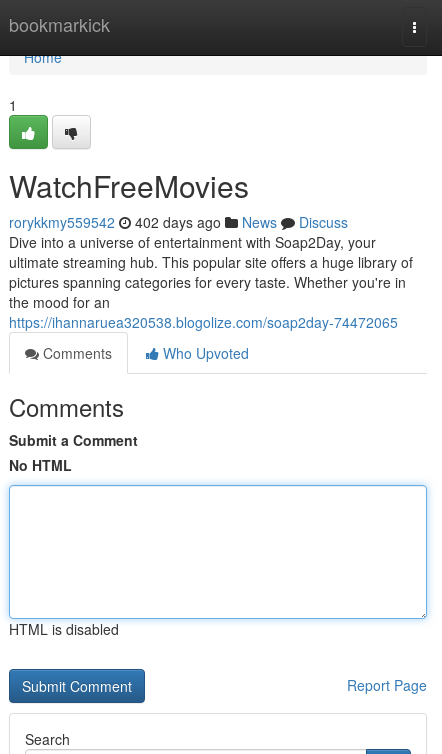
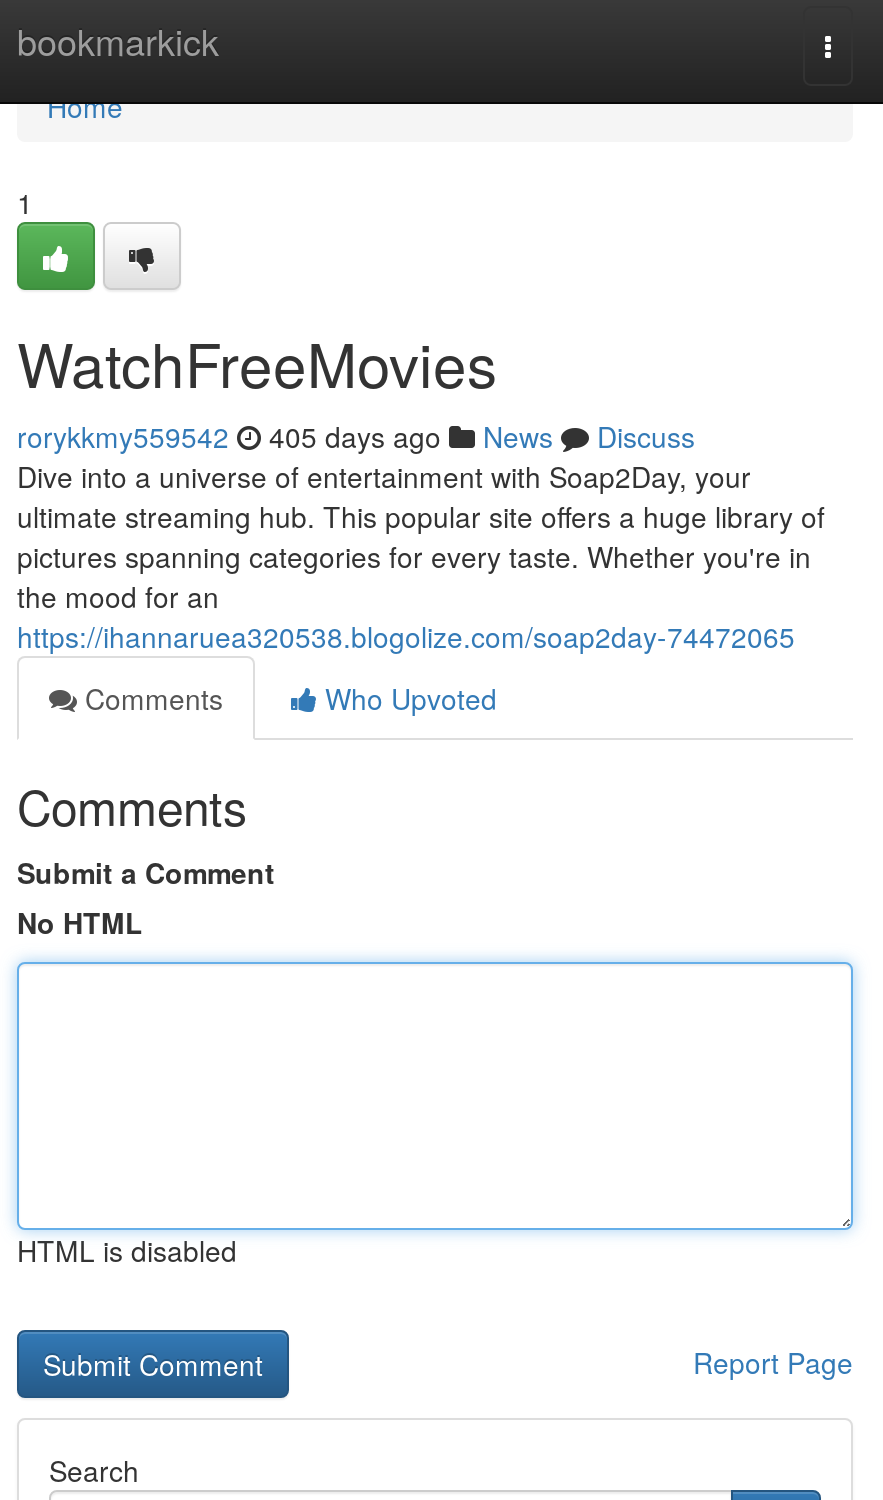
[9,212,348,232] rorykkmy559542 402 days ago News Discuss -> [17,416,695,456] rorykkmy559542 405 days ago News Discuss

